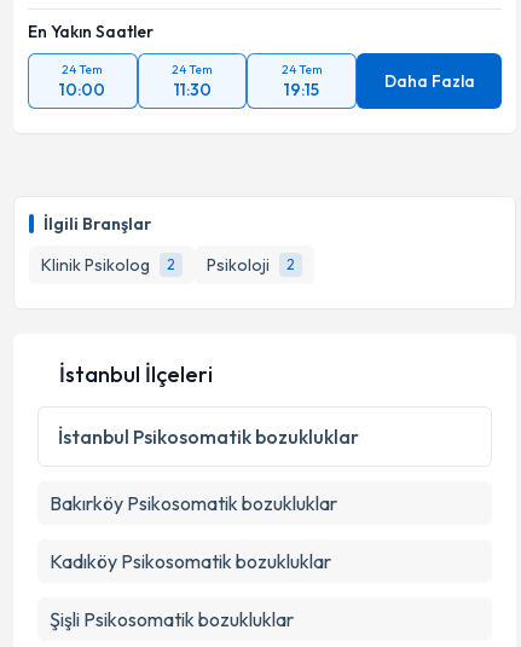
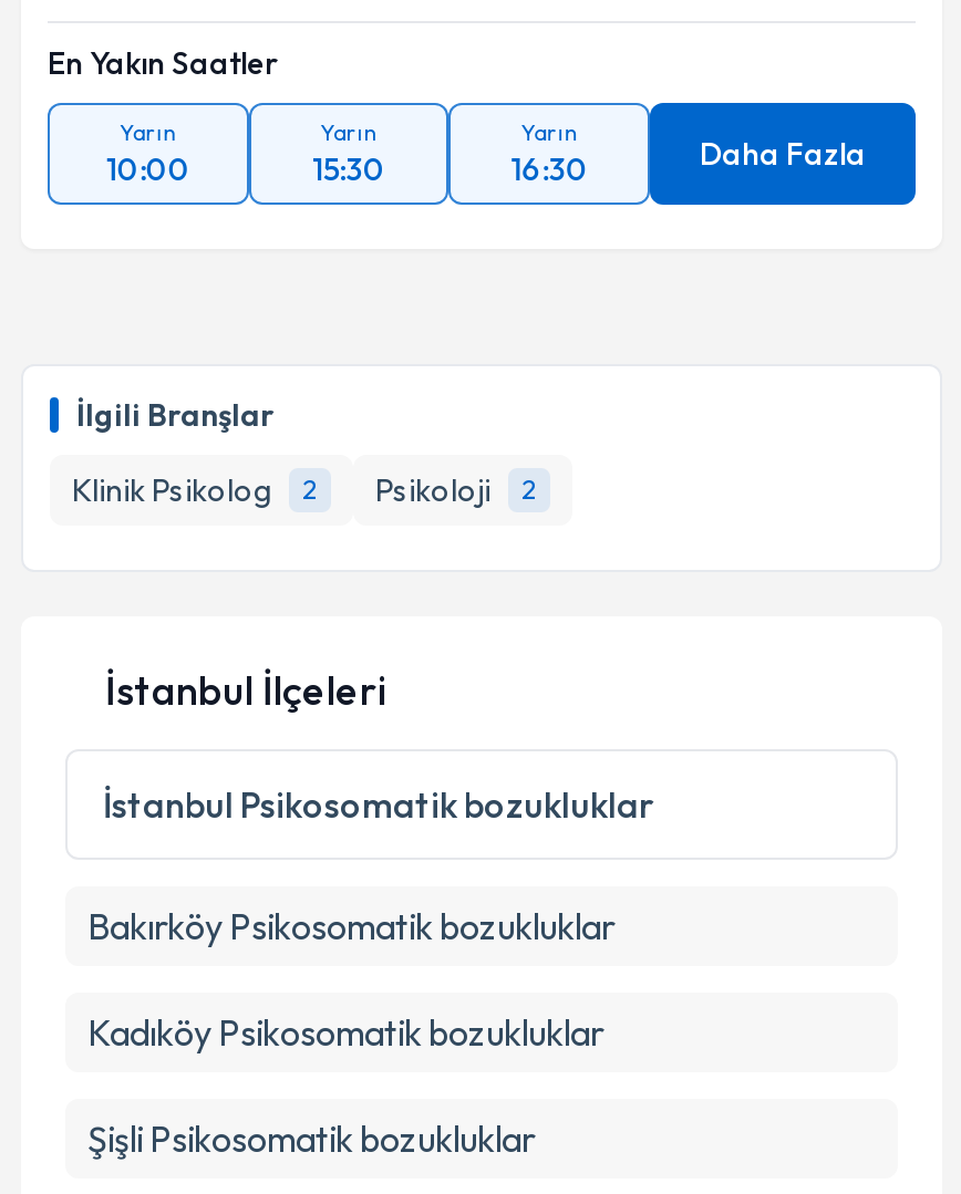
[62,62,103,77] 24 Tem -> [119,118,177,147] Yarın
[172,62,213,100] 24 Tem | 11:30 -> [312,118,385,189] Yarın | 15:30
[281,62,322,100] 24 Tem | 19:15 -> [511,118,588,189] Yarın | 16:30

